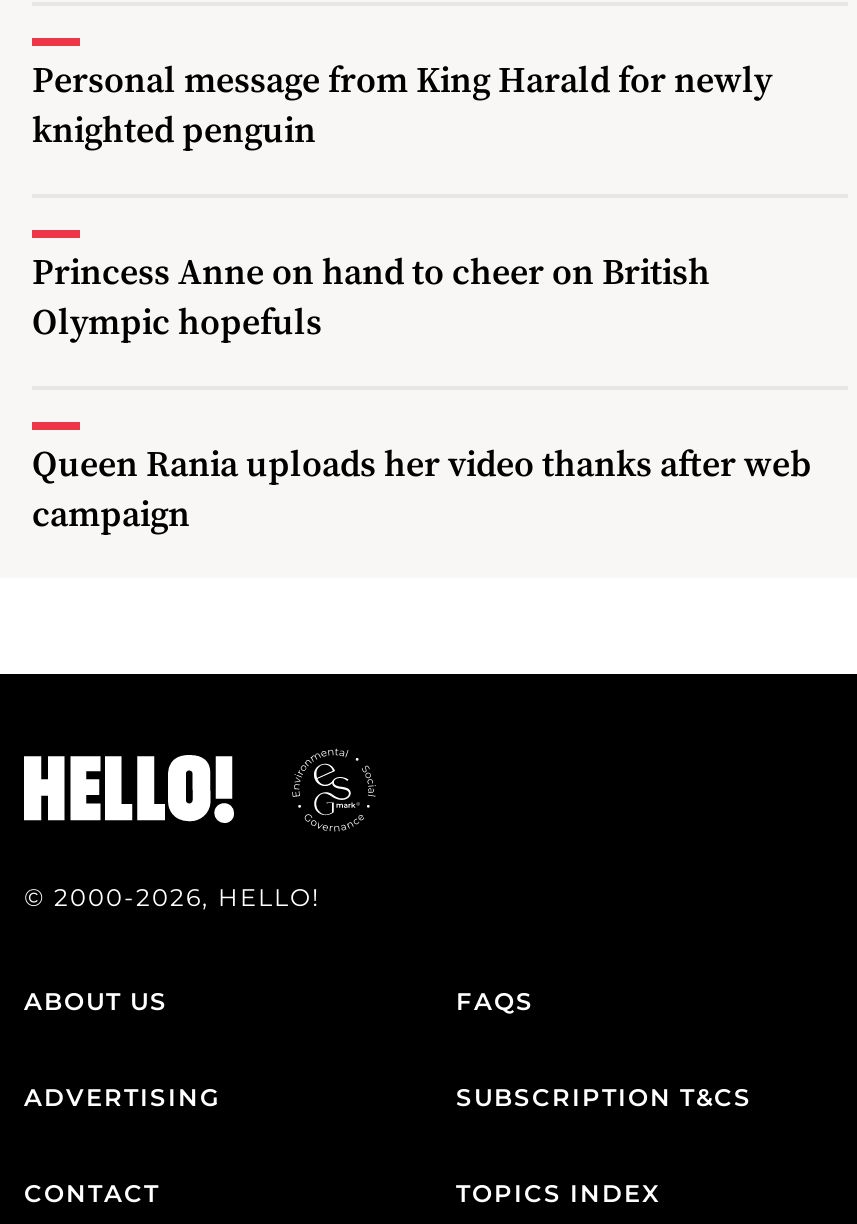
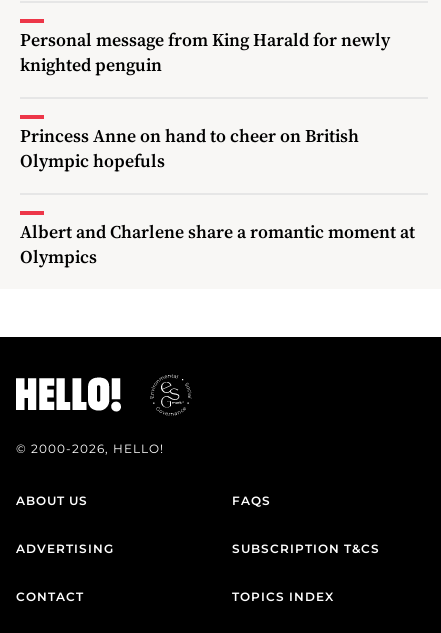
[32,437,812,537] Queen Rania uploads her video thanks after web | campaign -> [20,218,415,268] Albert and Charlene share a romantic moment at | Olympics

